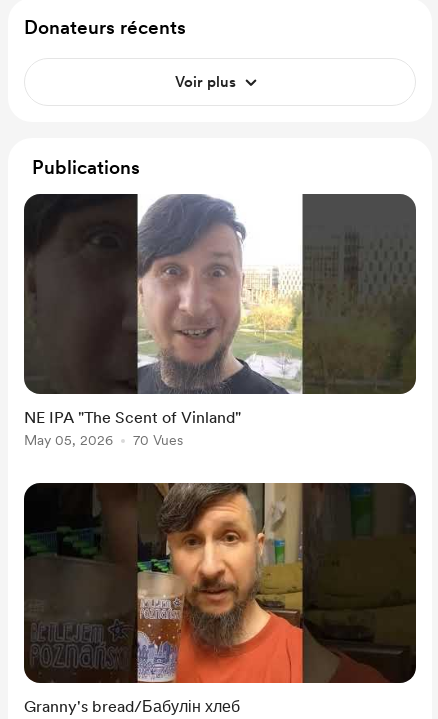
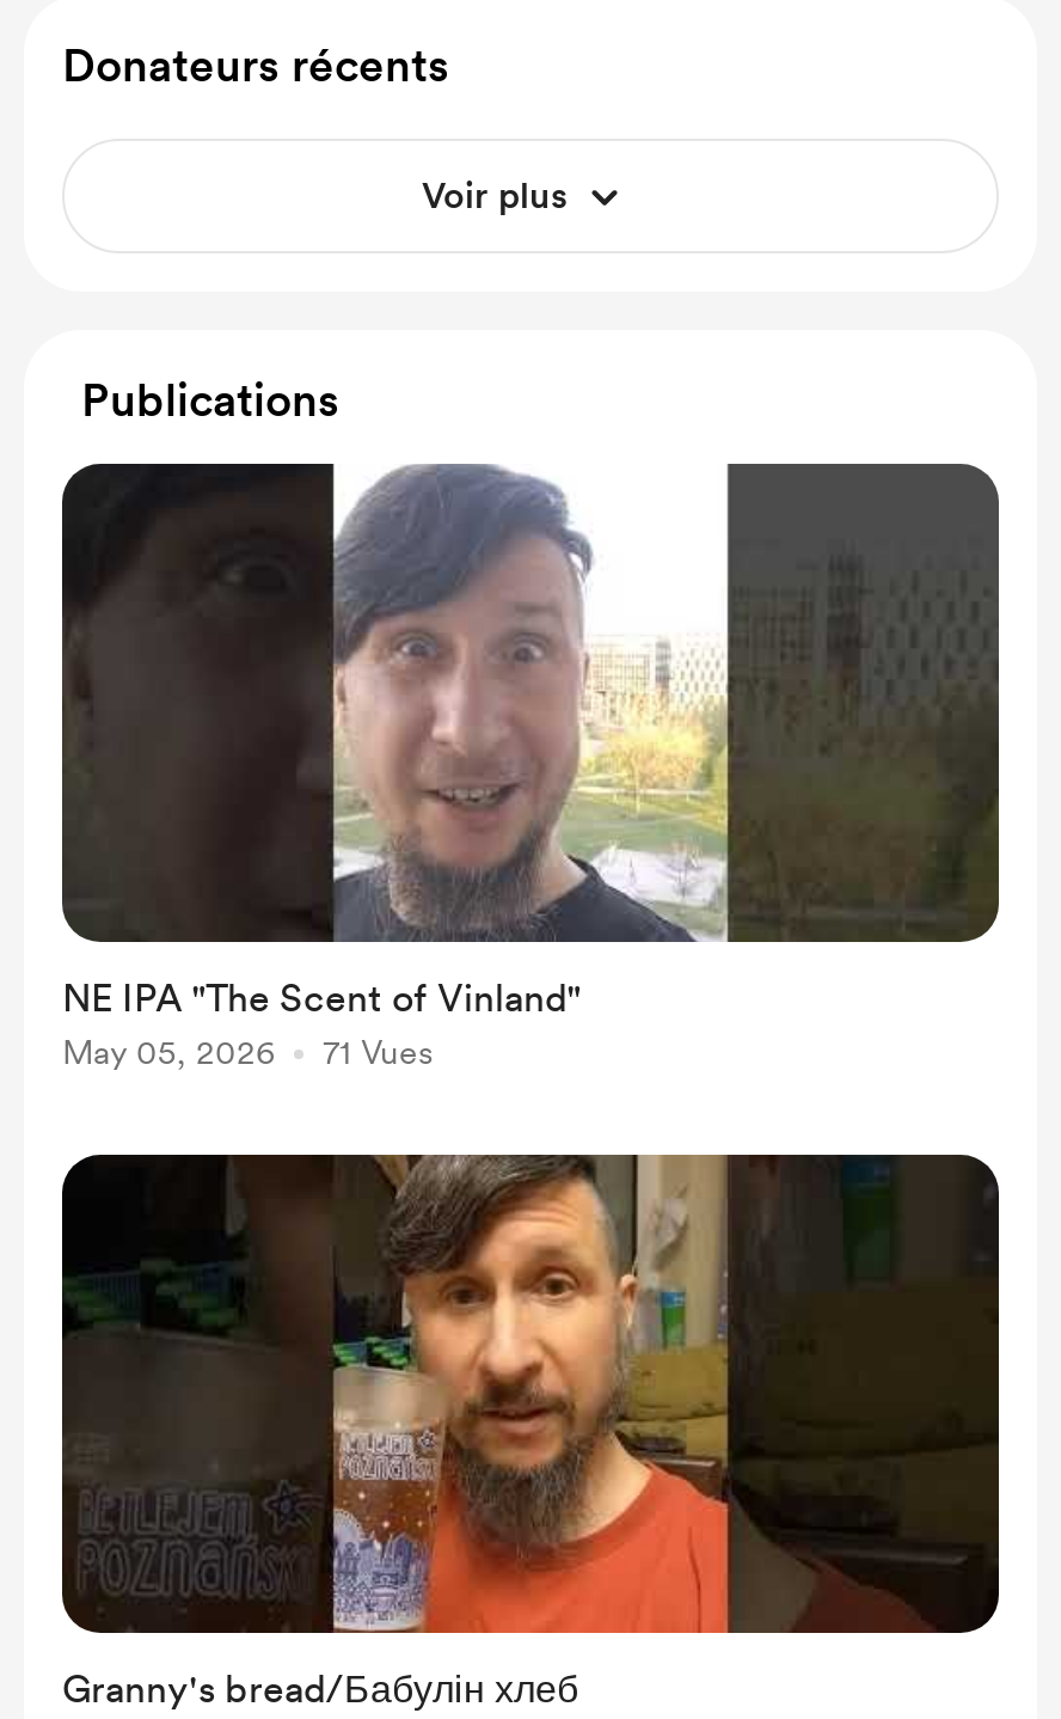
[24,432,183,448] May 05, 2026 70 Vues -> [62,1033,433,1071] May 05, 2026 71 Vues

